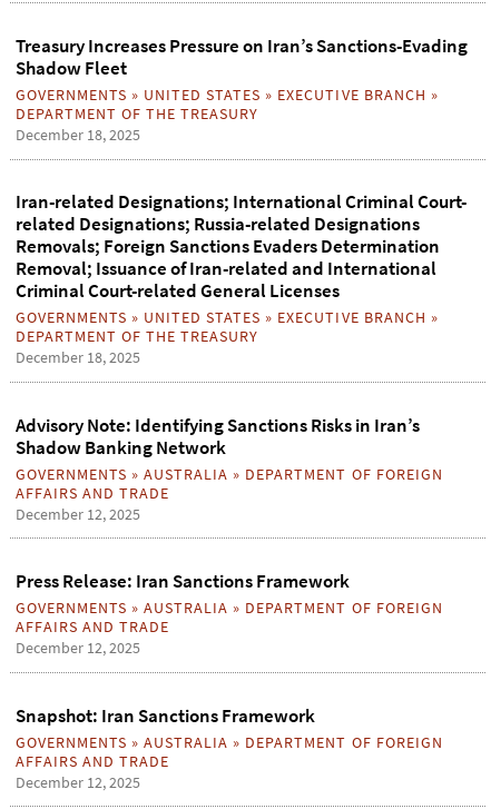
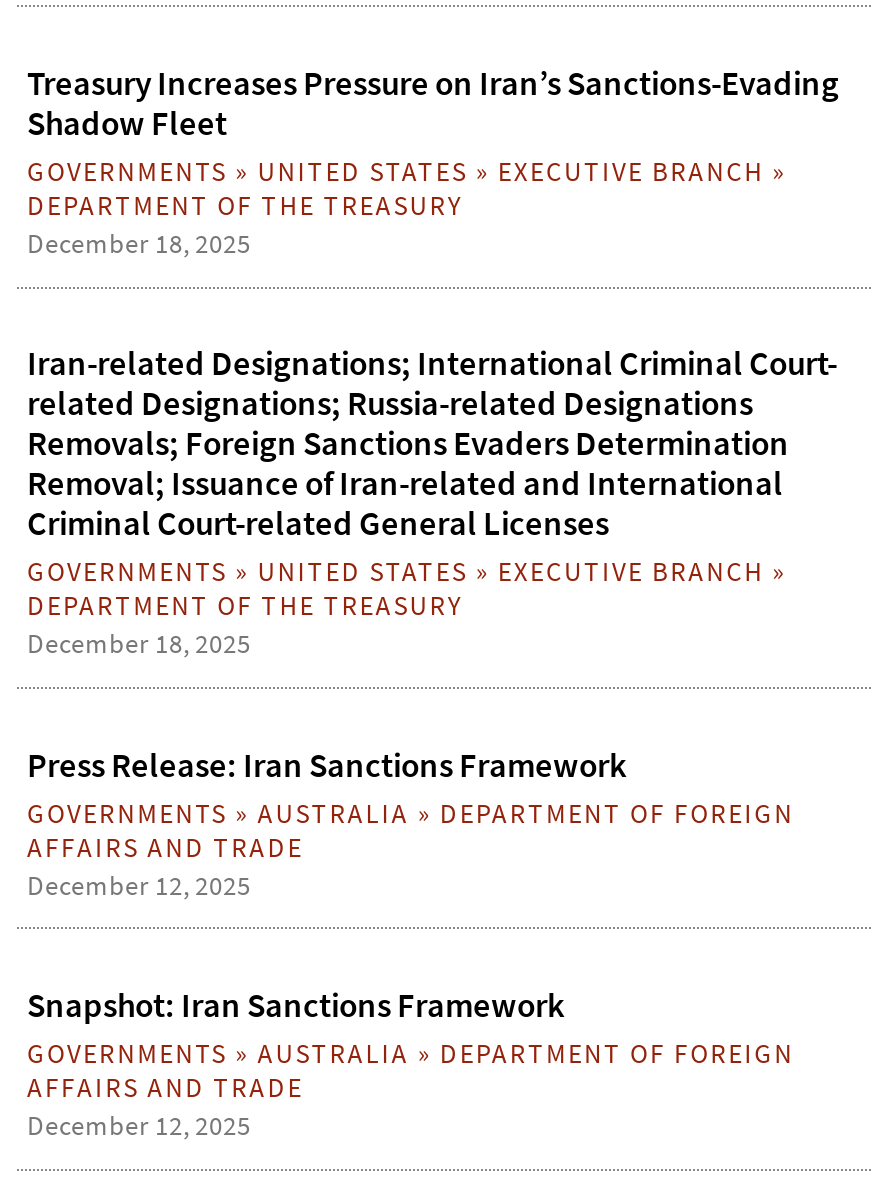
[16,413,443,524] Advisory Note: Identifying Sanctions Risks in Iran’s | Shadow Banking Network | GOVERNMENTS» AUSTRALIA» DEPARTMENT OF FOREIGN | AFFAIRS AND TRADE | December 12, 2025 -> none

